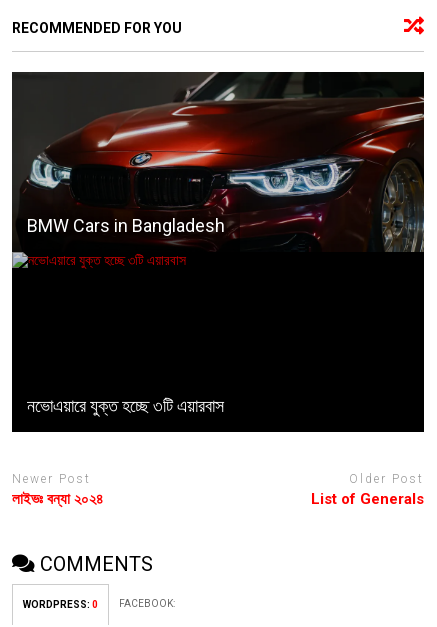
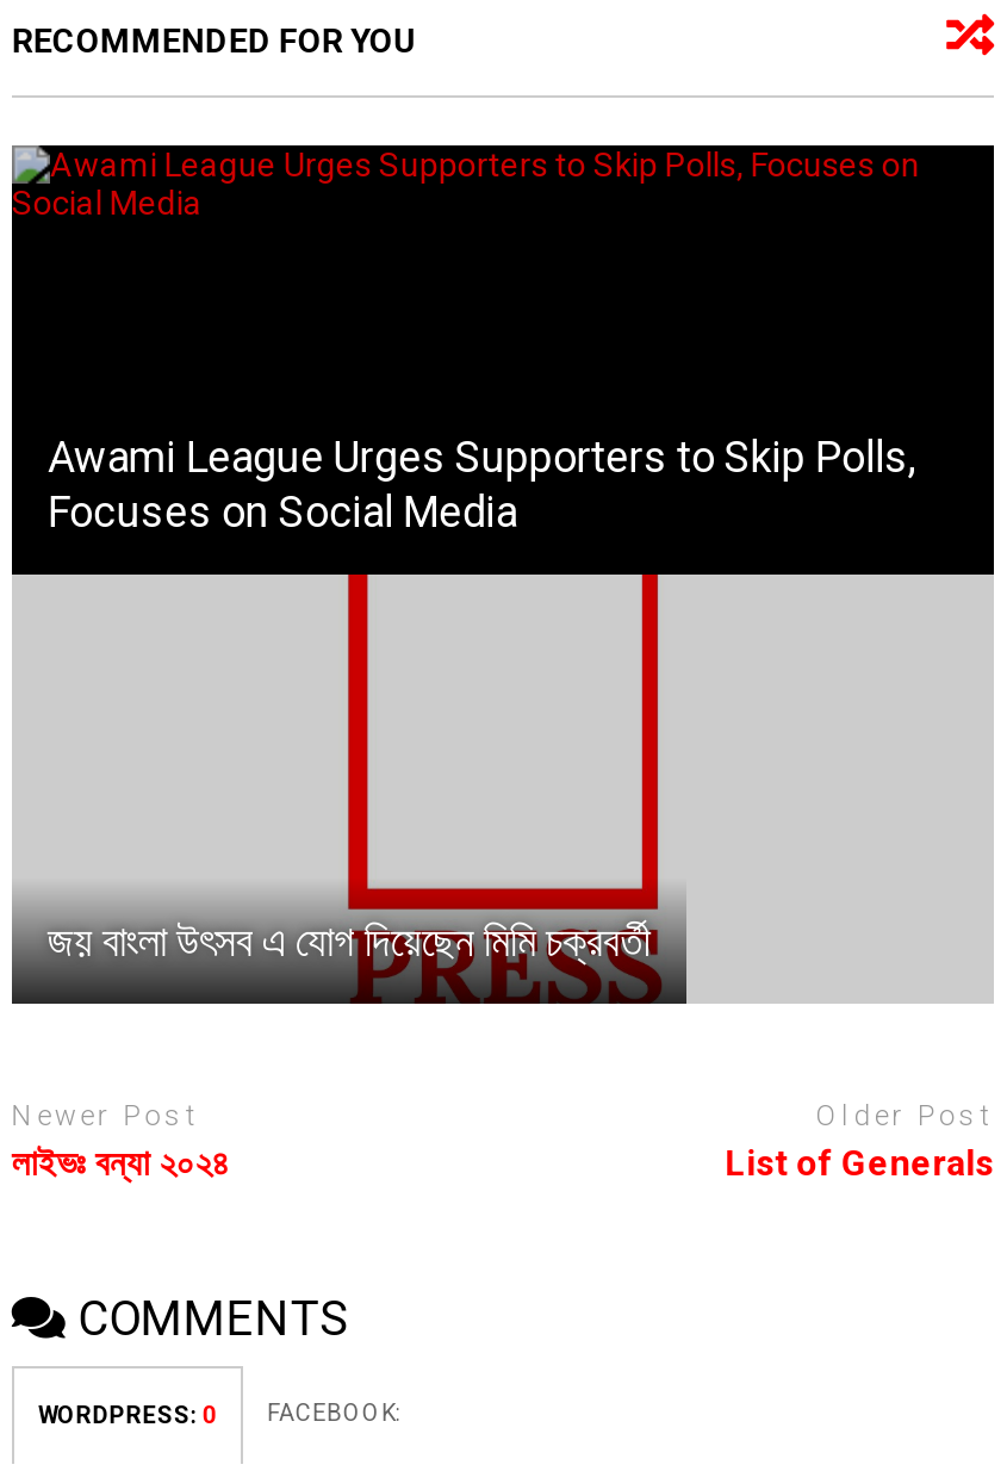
[11,71,425,433] [image] | BMW Cars in Bangladesh -> [10,145,996,1004] [image] | Awami League Urges Supporters to Skip Polls, | Focuses on Social Media
[27,395,224,416] নভোএয়ারে যুক্ত হচ্ছে ৩টি এয়ারবাস -> [47,915,650,965] জয় বাংলা উৎসব এ যোগ দিয়েছেন মিমি চক্রবর্তী

